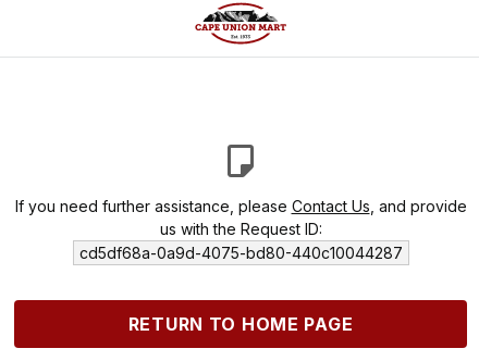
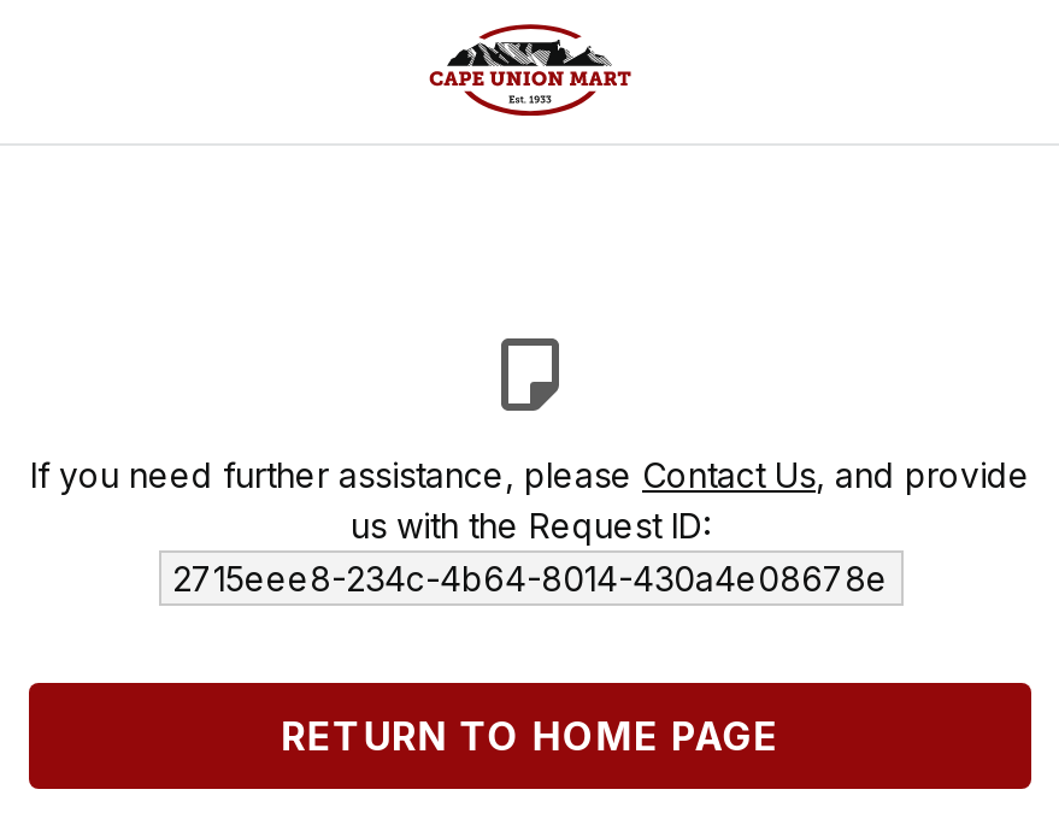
[79,244,402,262] cd5df68a-0a9d-4075-bd80-440c10044287 -> [172,558,888,599] 2715eee8-234c-4b64-8014-430a4e08678e

